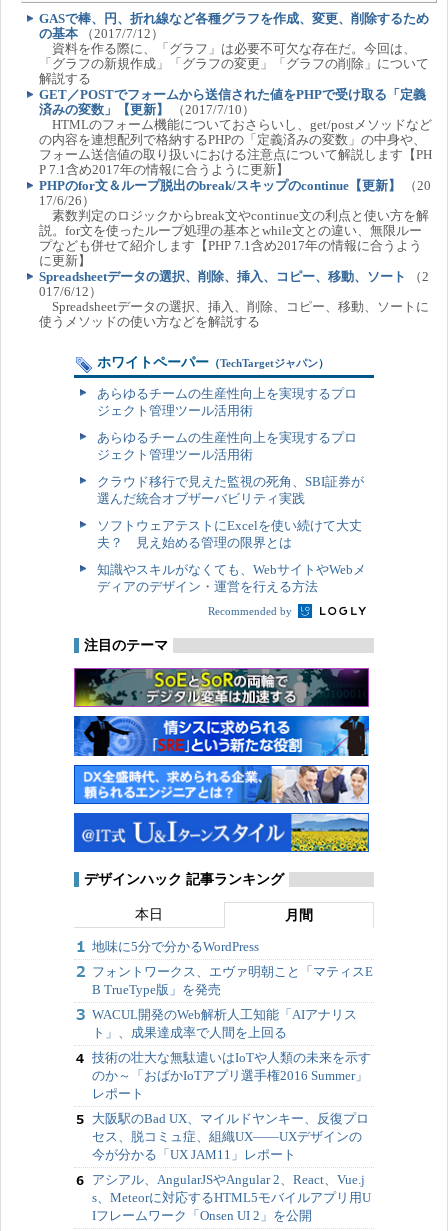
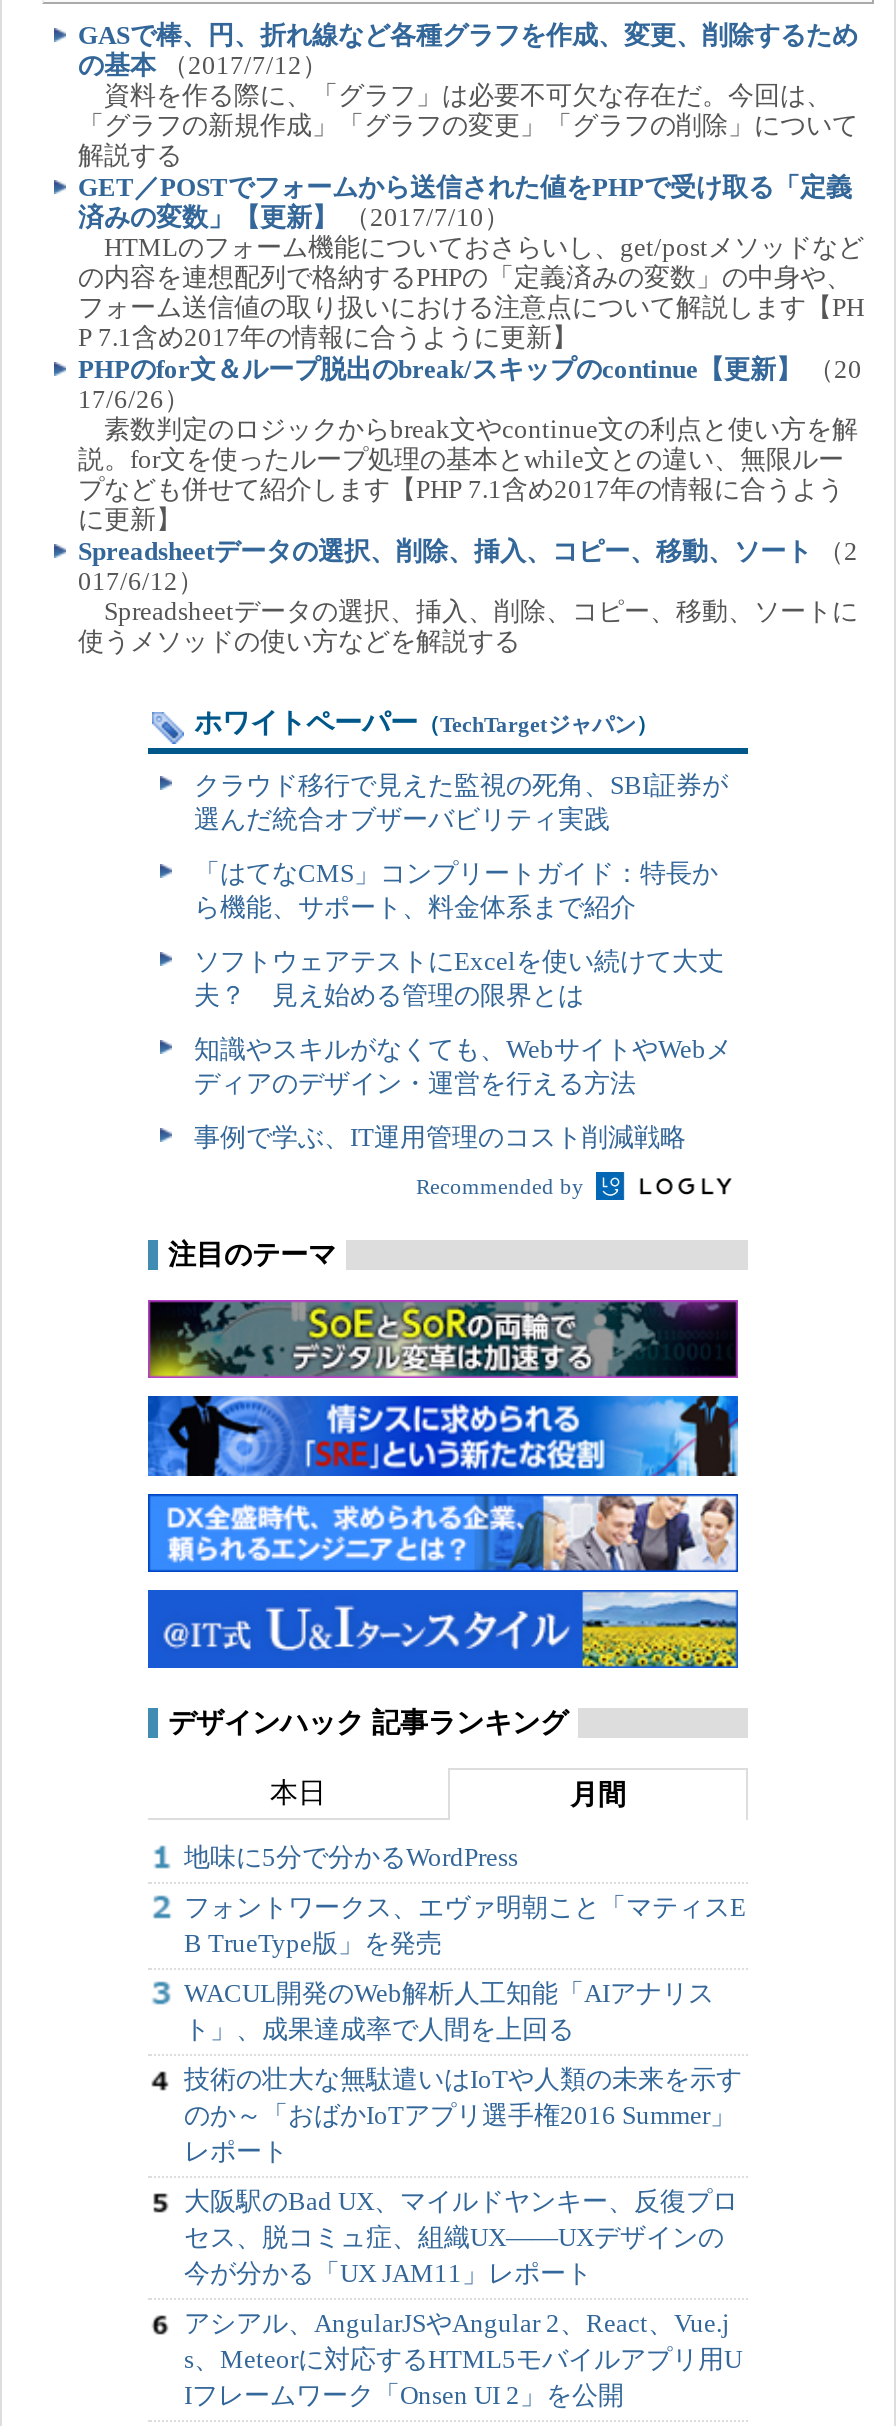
[97,386,357,462] あらゆるチームの生産性向上を実現するプロ | ジェクト管理ツール活用術 | あらゆるチームの生産性向上を実現するプロ | ジェクト管理ツール活用術 -> none
moved [97,474,364,506] -> [194,769,728,833]: クラウド移行で見えた監視の死角、SBI証券が | 選んだ統合オブザーバビリティ実践
none -> [194,857,718,921] 「はてなCMS」コンプリートガイド：特長か | ら機能、サポート、料金体系まで紹介
moved [97,518,366,594] -> [194,945,732,1097]: ソフトウェアテストにExcelを使い続けて大丈 | 夫？ 見え始める管理の限界とは | 知識やスキルがなくても、WebサイトやWebメ | ディアのデザイン・運営を行える方法
none -> [194,1121,686,1151] 事例で学ぶ、IT運用管理のコスト削減戦略

